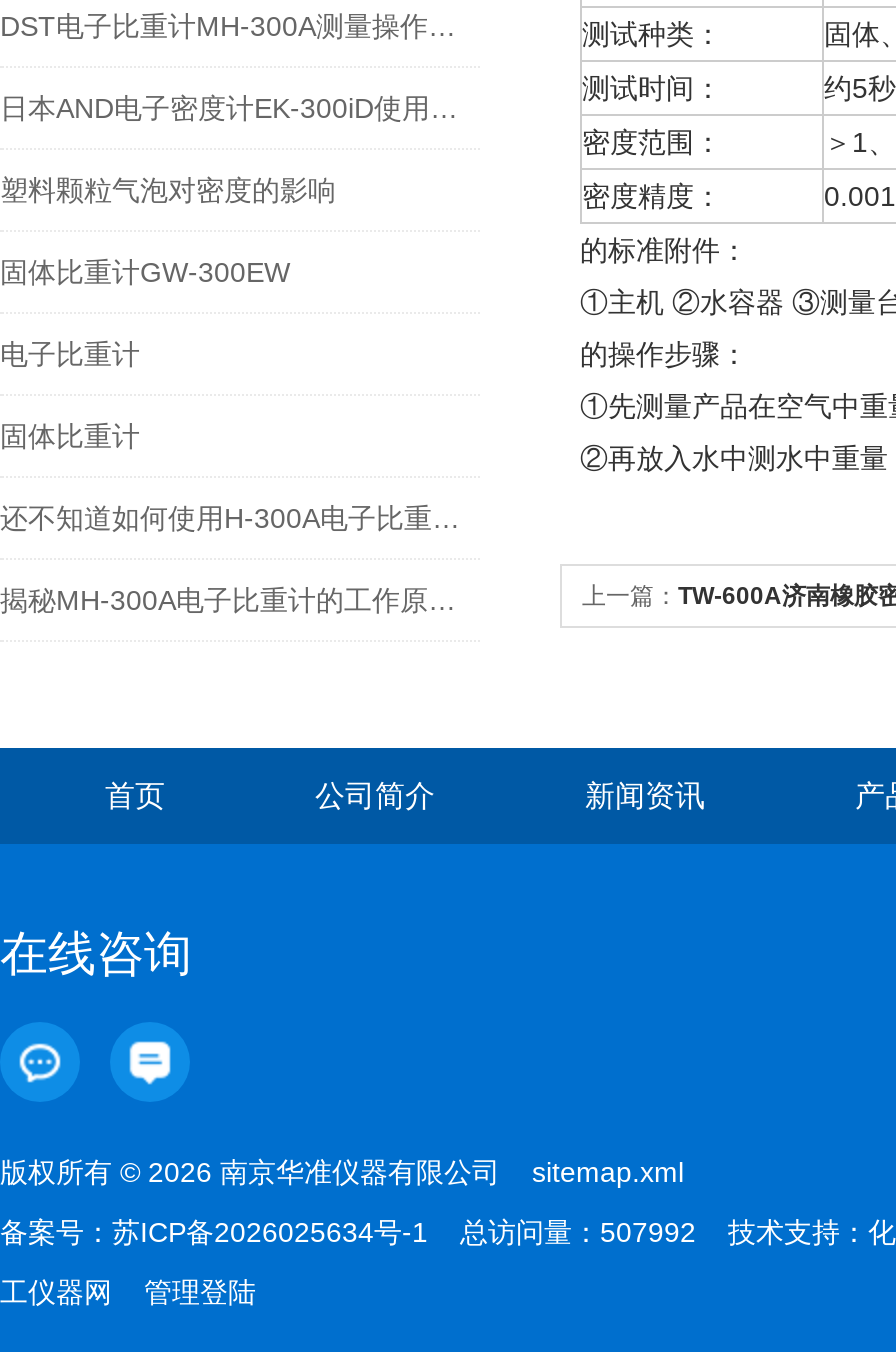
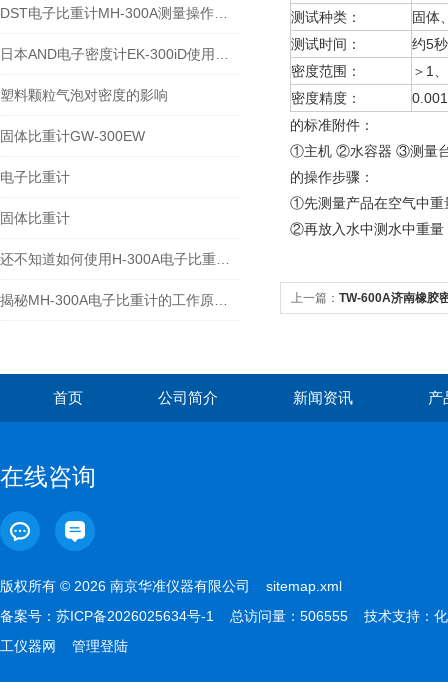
[0,1216,896,1248] 备案号：苏ICP备2026025634号-1总访问量：507992 技术支持：化 -> [0,608,448,624] 备案号：苏ICP备2026025634号-1总访问量：506555 技术支持：化

